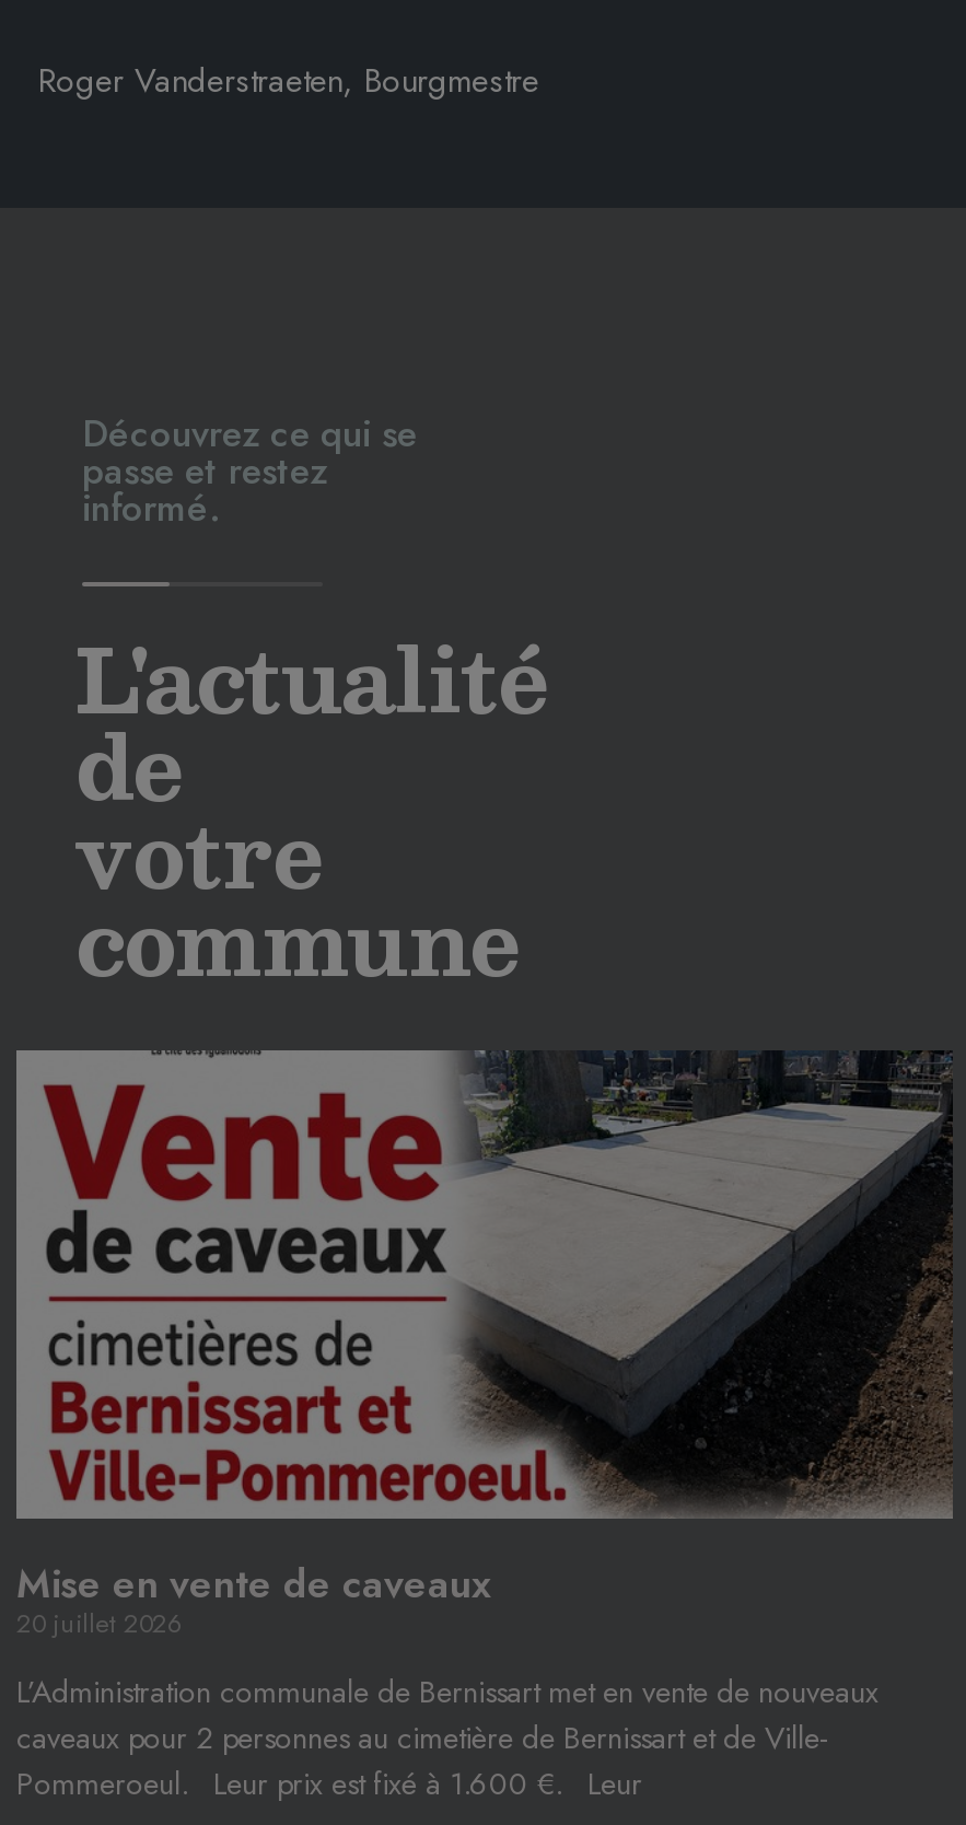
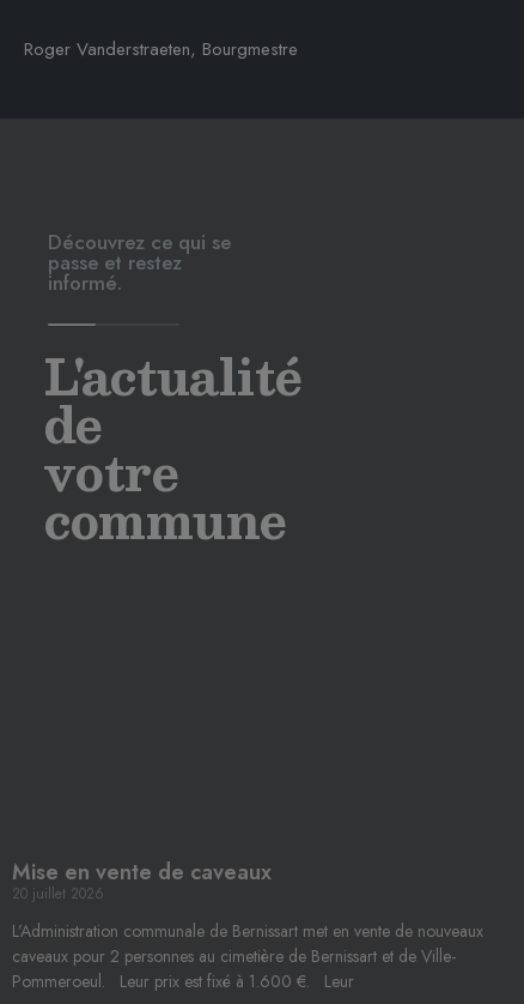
[14,1049,955,1520] [image] -> none

